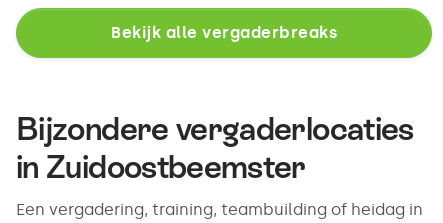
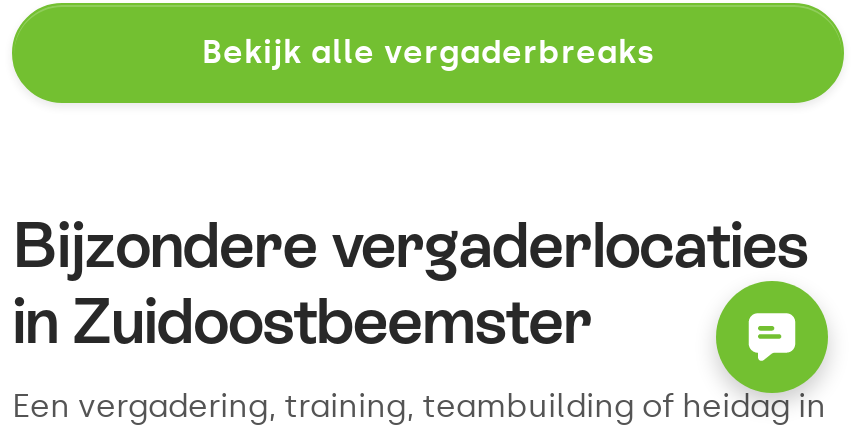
none -> [712,287,832,383] [image]

